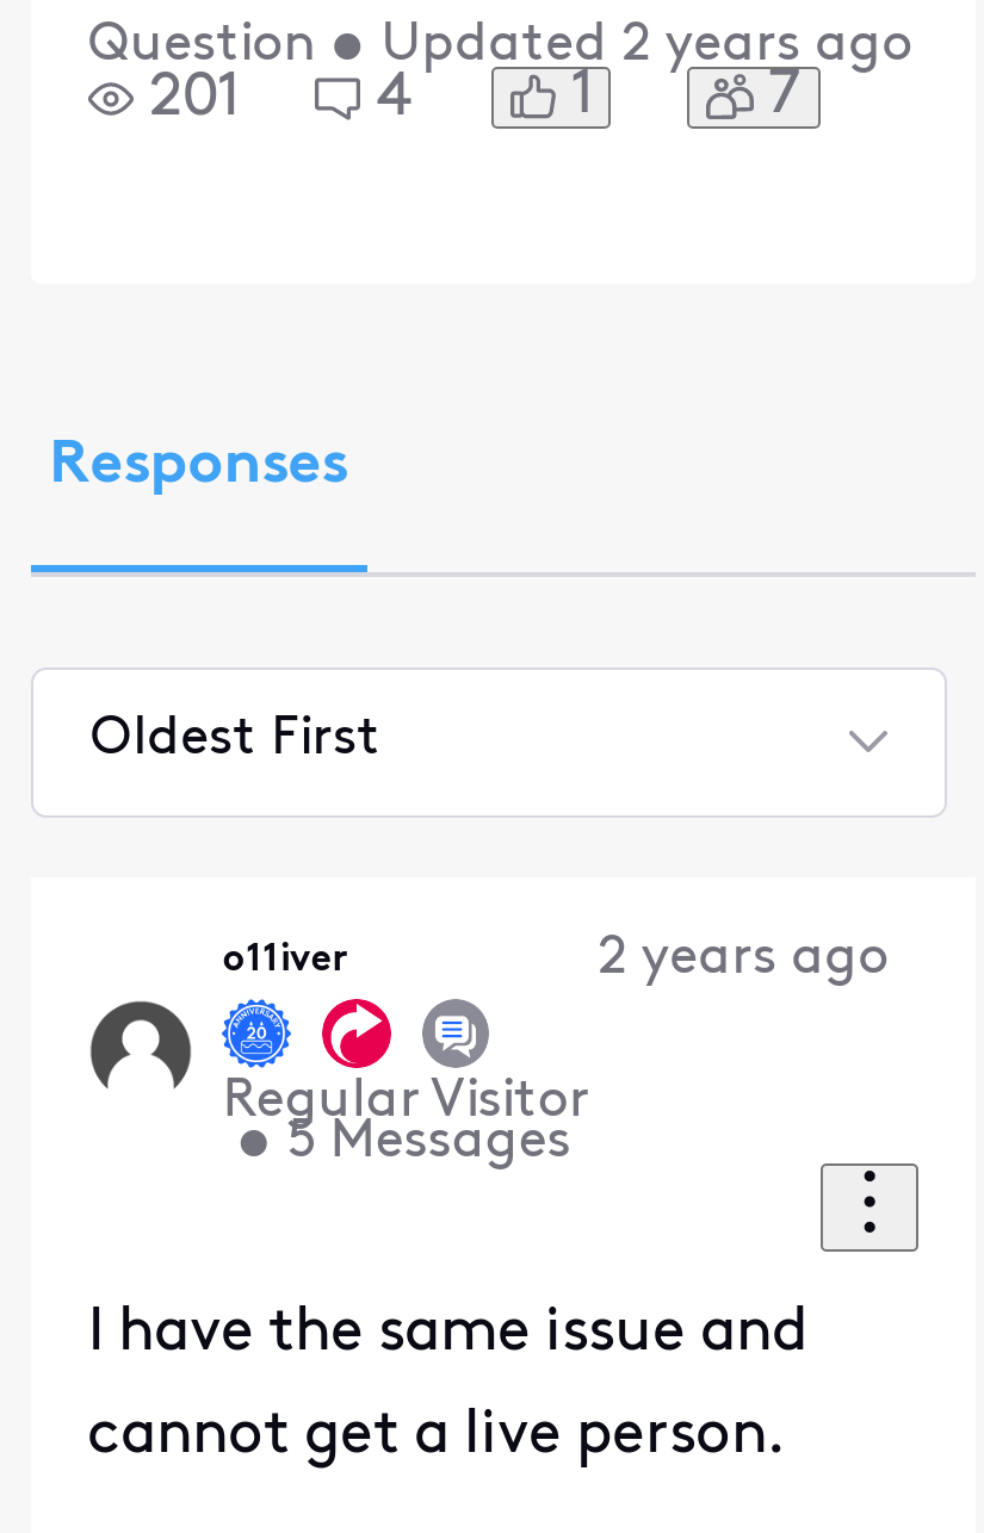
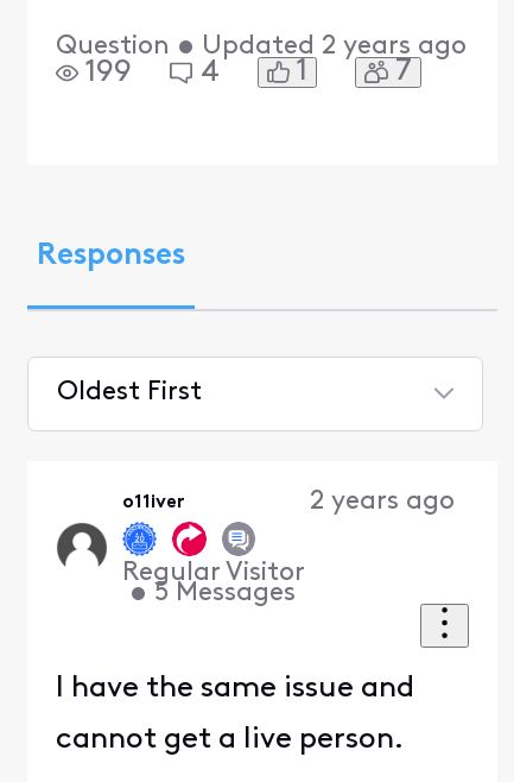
[148,69,239,128] 201 -> [86,58,132,88] 199

